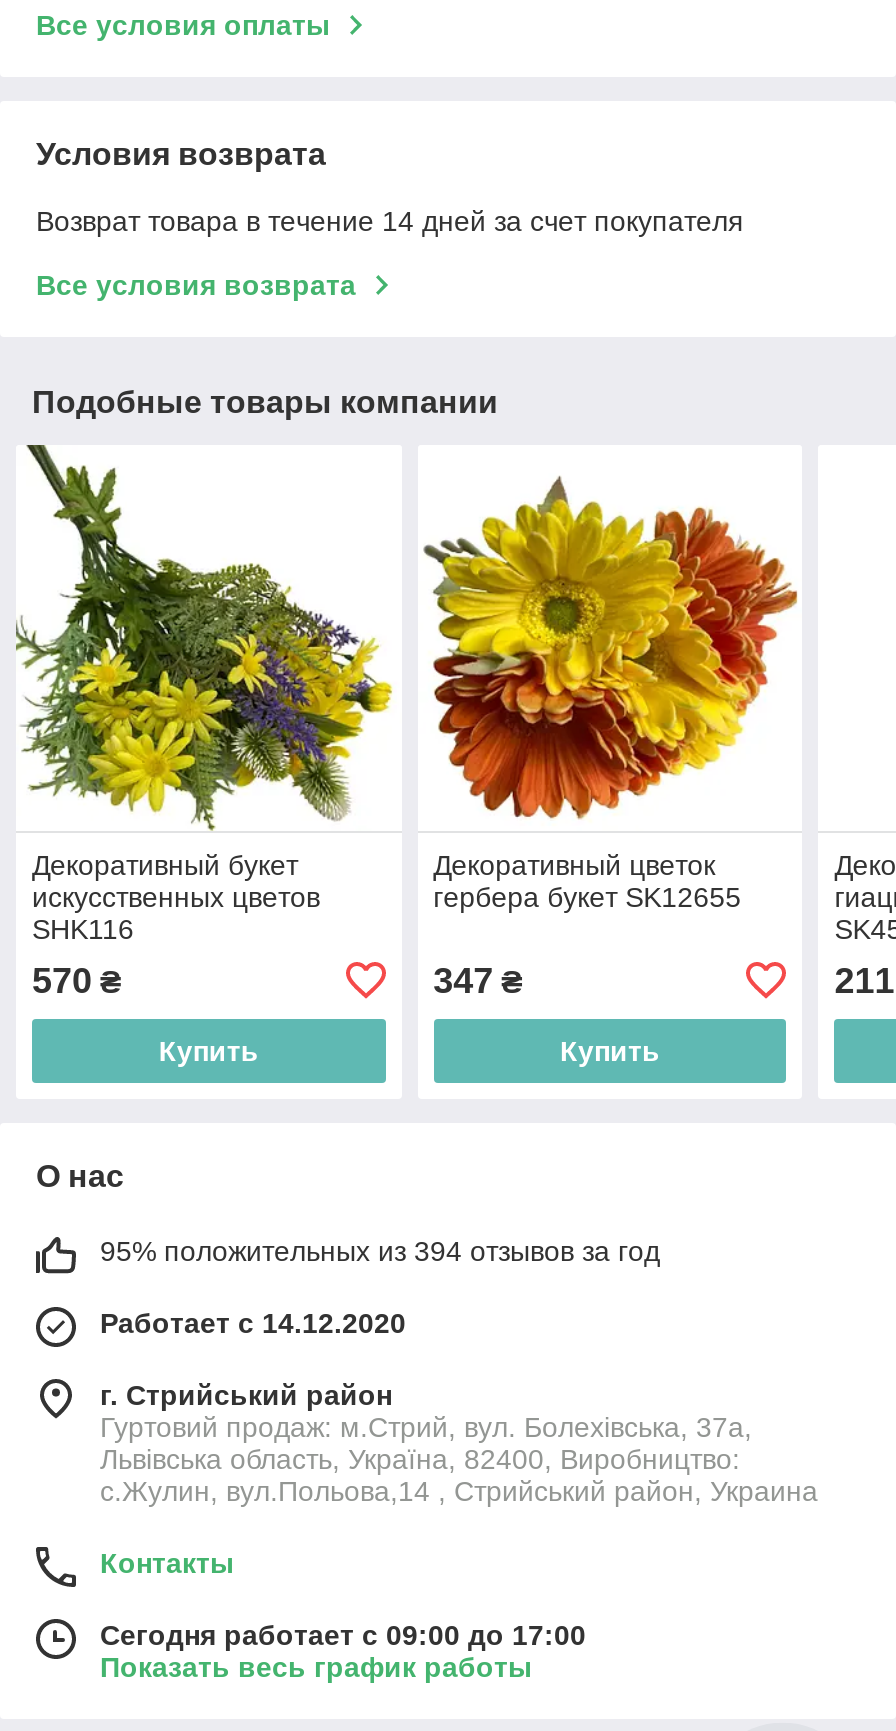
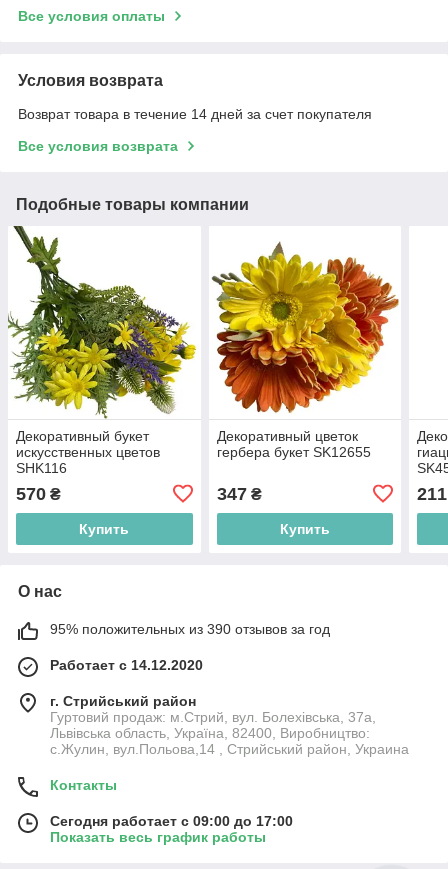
[100,1235,660,1267] 95% положительных из 394 отзывов за год -> [50,621,330,637] 95% положительных из 390 отзывов за год

